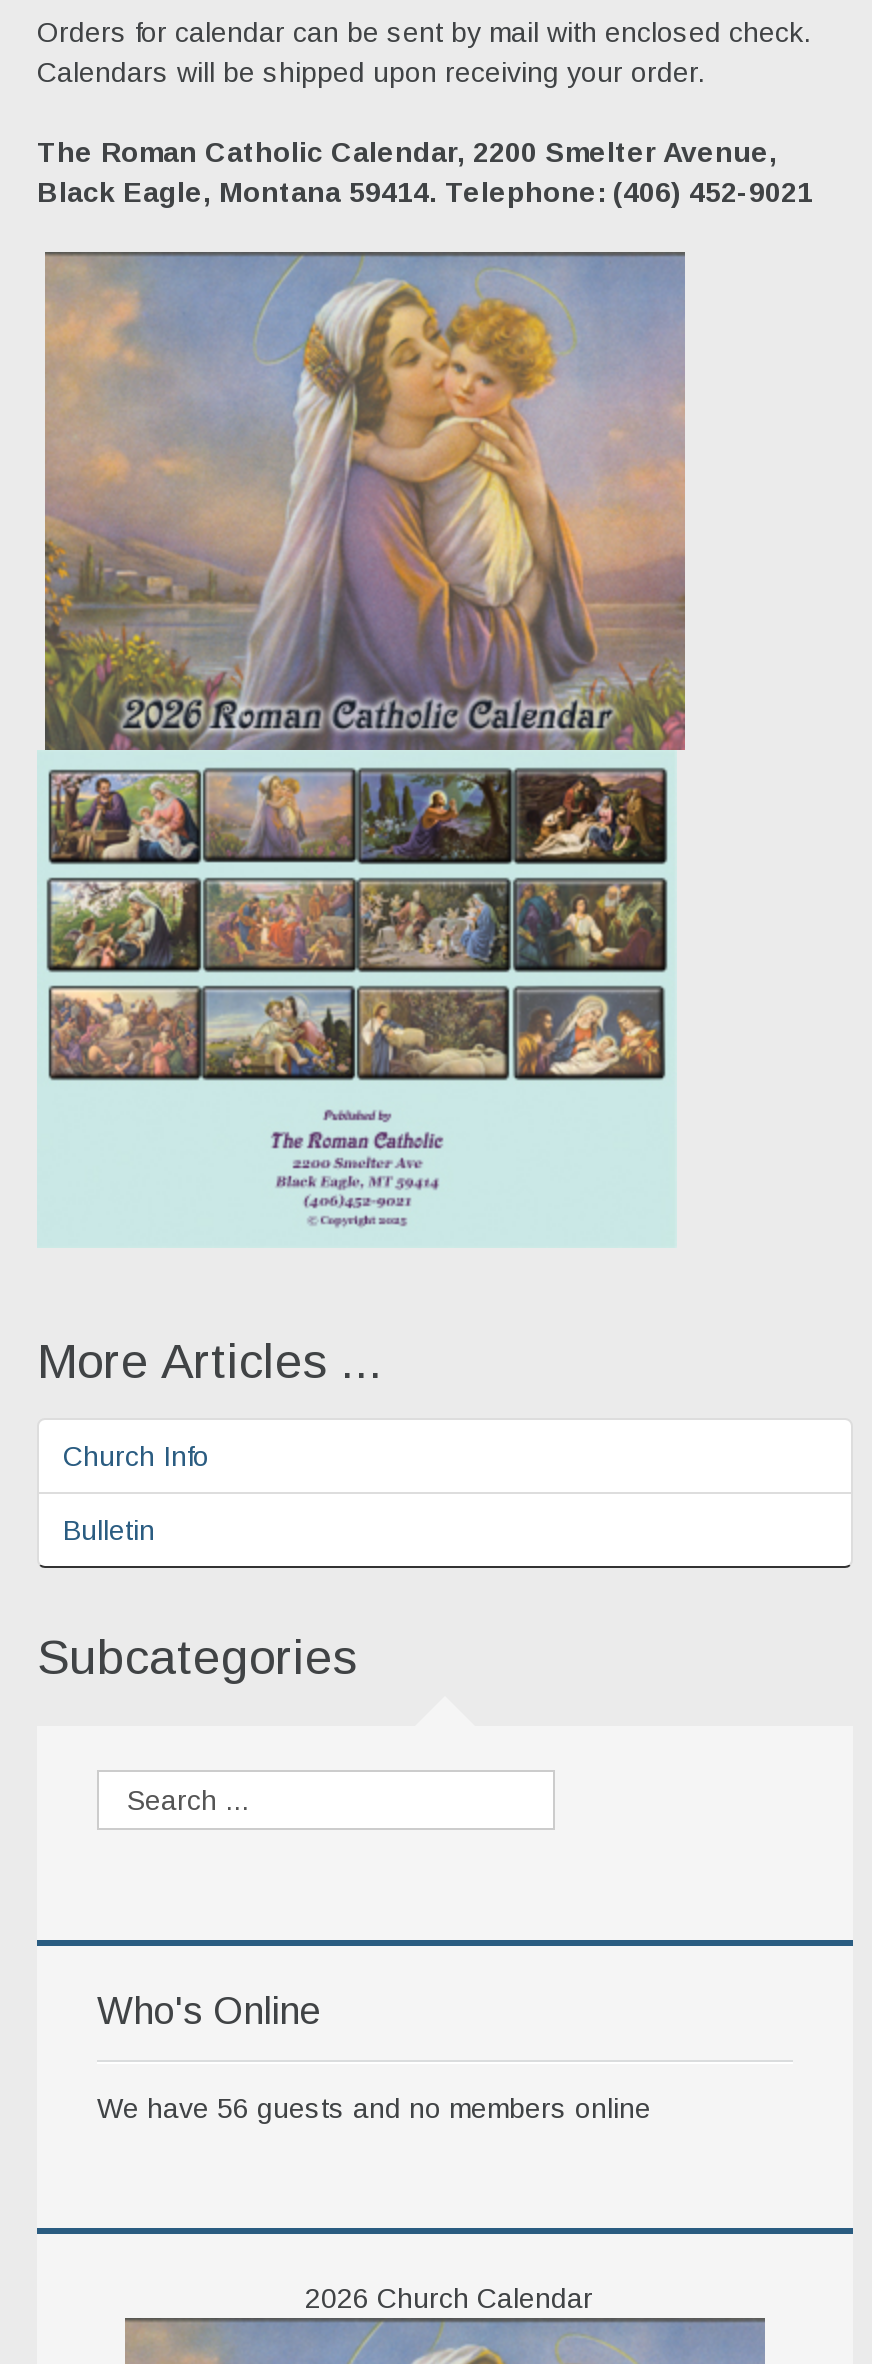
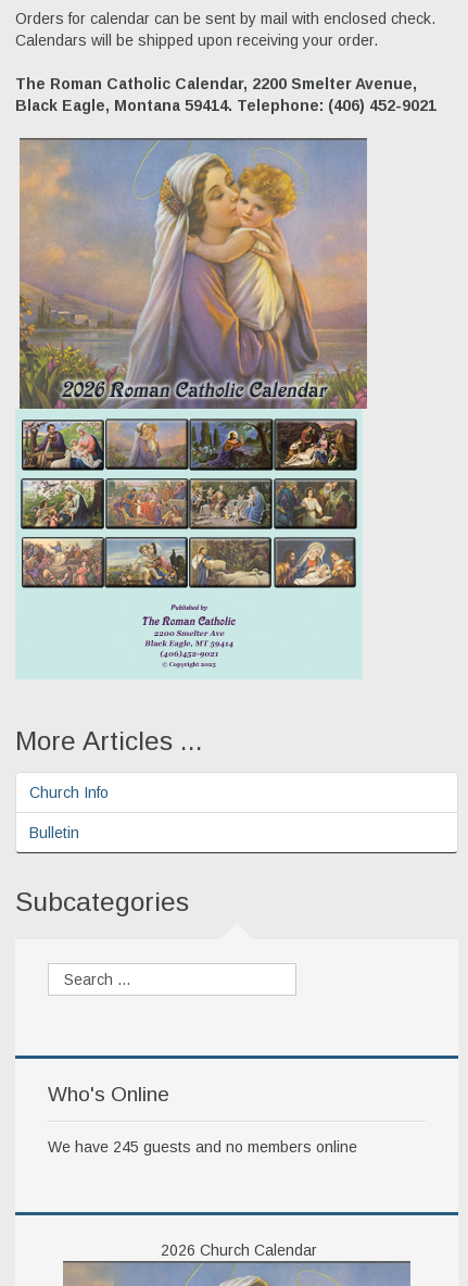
[97,2092,651,2124] We have 56 guests and no members online -> [48,1138,357,1155] We have 245 guests and no members online

